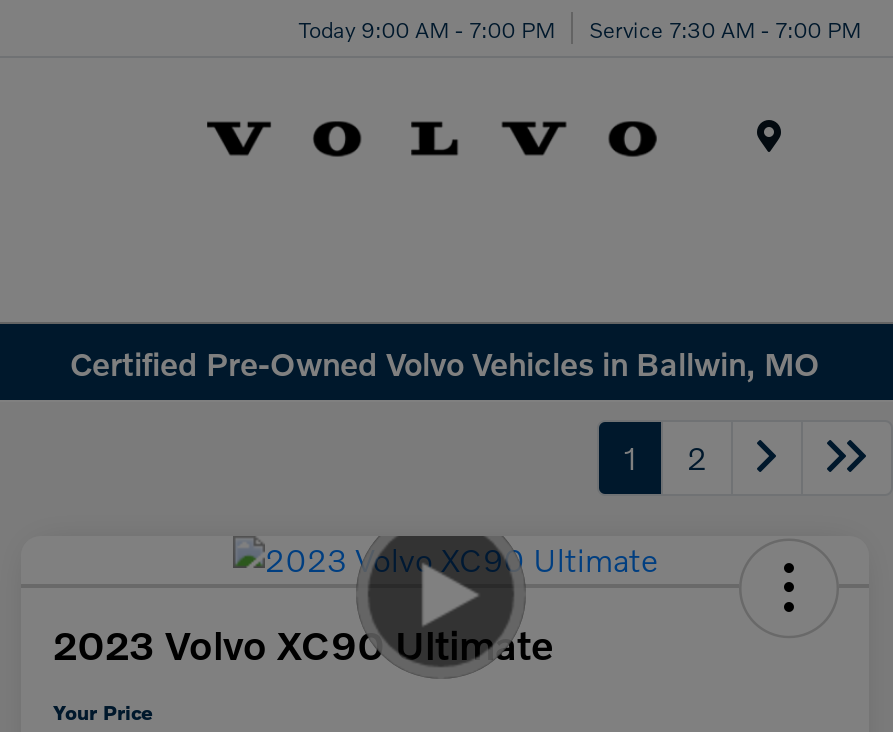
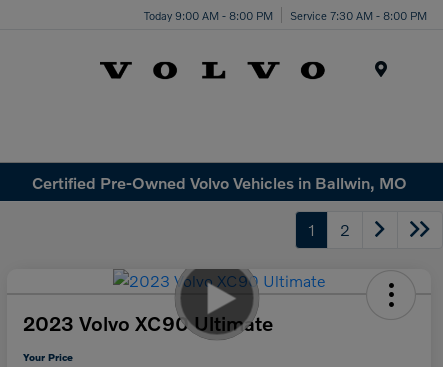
[299,13,555,41] Today 9:00 AM - 7:00 PM -> [144,7,273,21] Today 9:00 AM - 8:00 PM
[589,13,861,41] Service 7:30 AM - 7:00 PM -> [290,7,427,21] Service 7:30 AM - 8:00 PM

